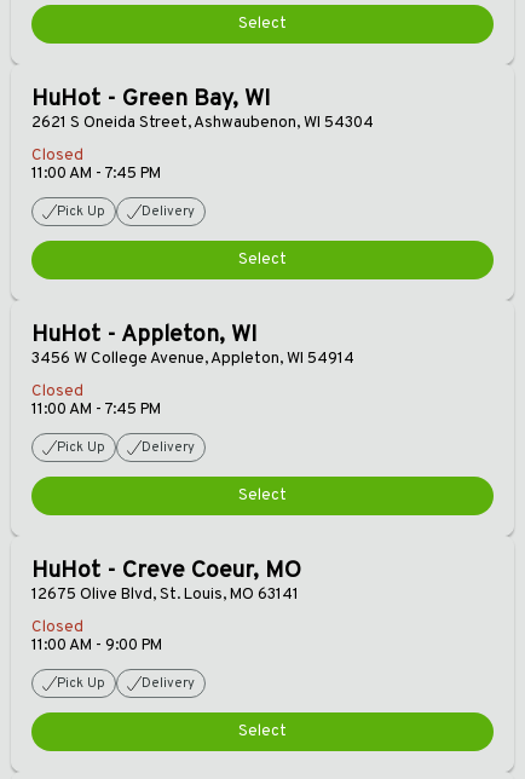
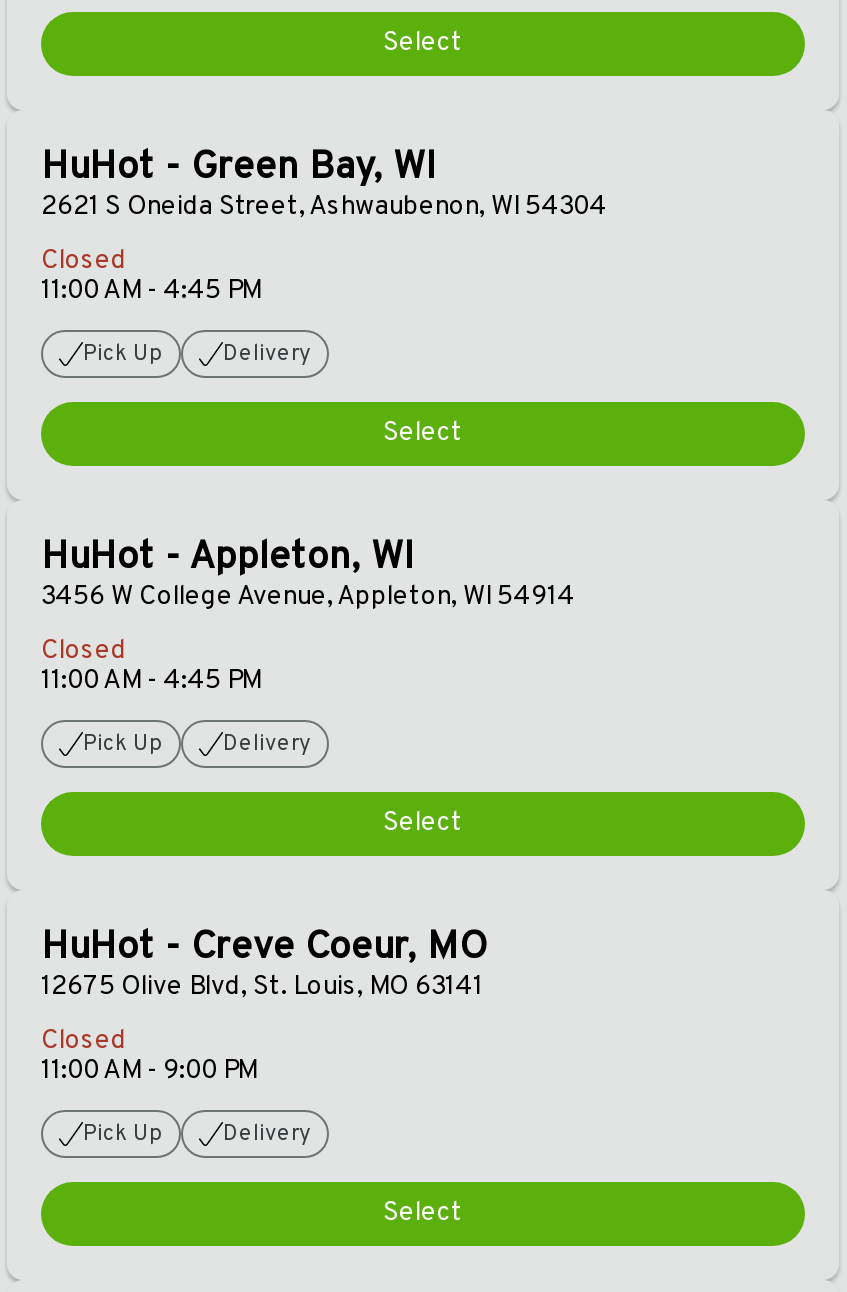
[31,164,161,184] 11:00 AM - 7:45 PM -> [41,275,261,309] 11:00 AM - 4:45 PM
[31,400,161,420] 11:00 AM - 7:45 PM -> [41,665,261,699] 11:00 AM - 4:45 PM

